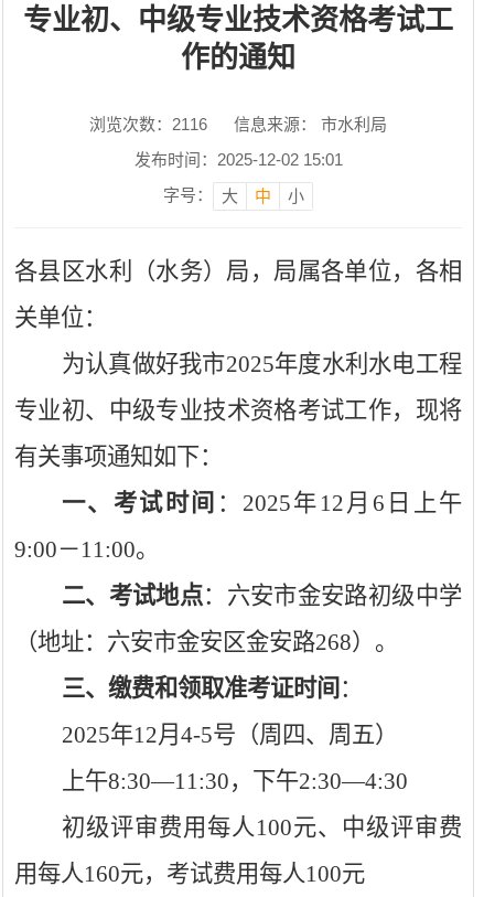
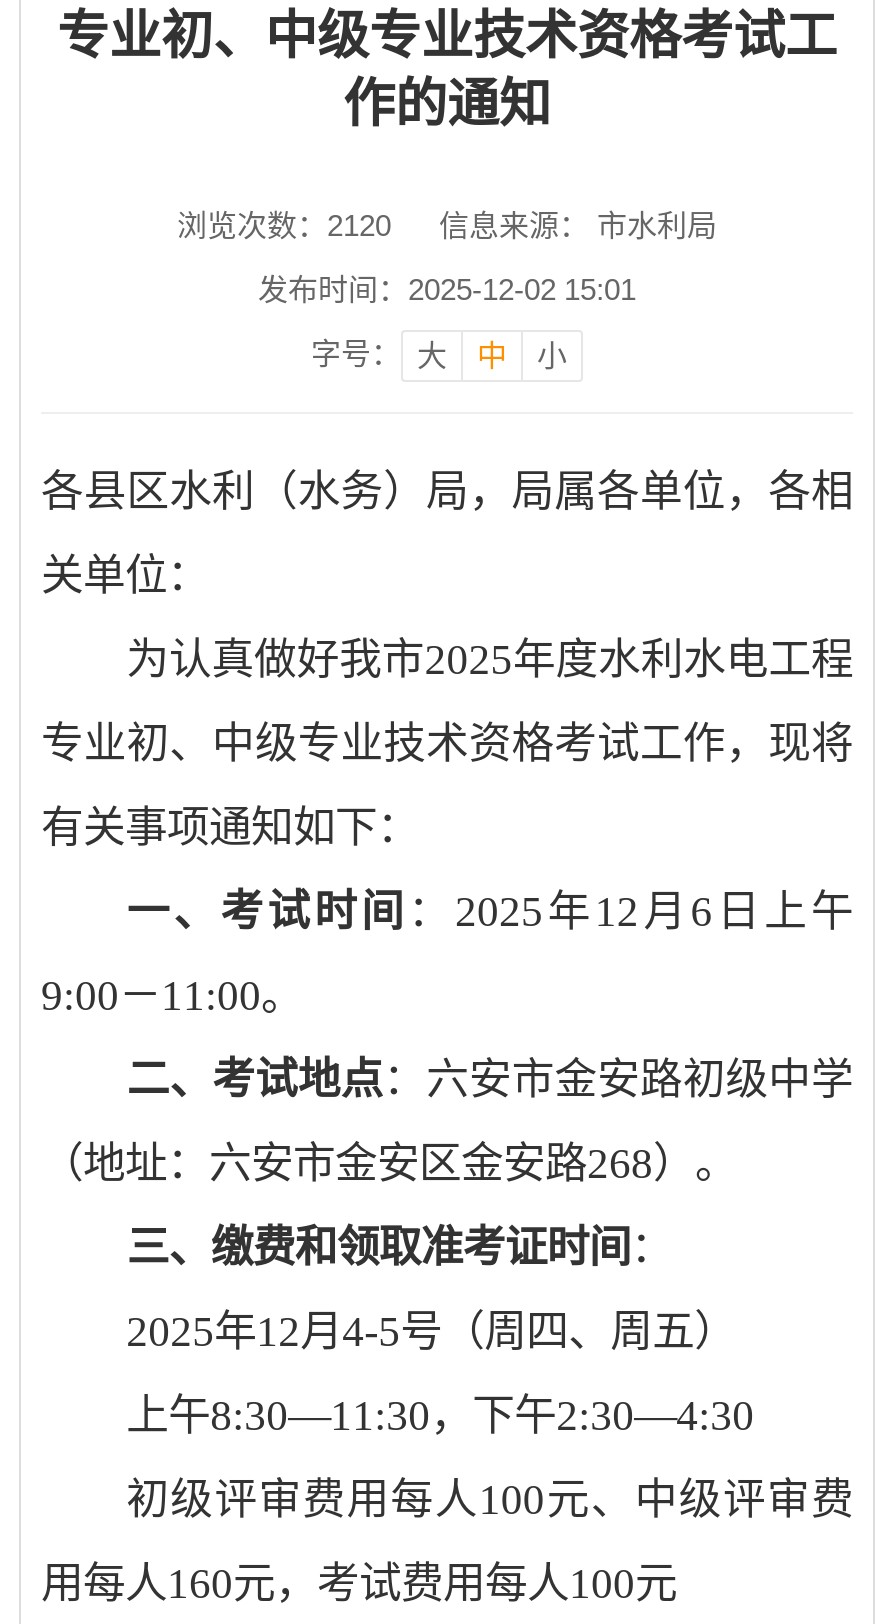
[89,115,387,134] 浏览次数：2116 信息来源： 市水利局 -> [177,208,717,242] 浏览次数：2120 信息来源： 市水利局

